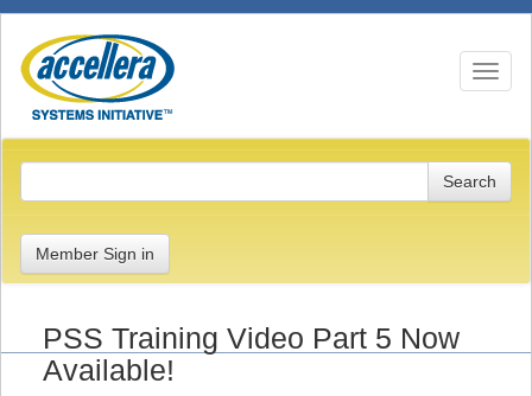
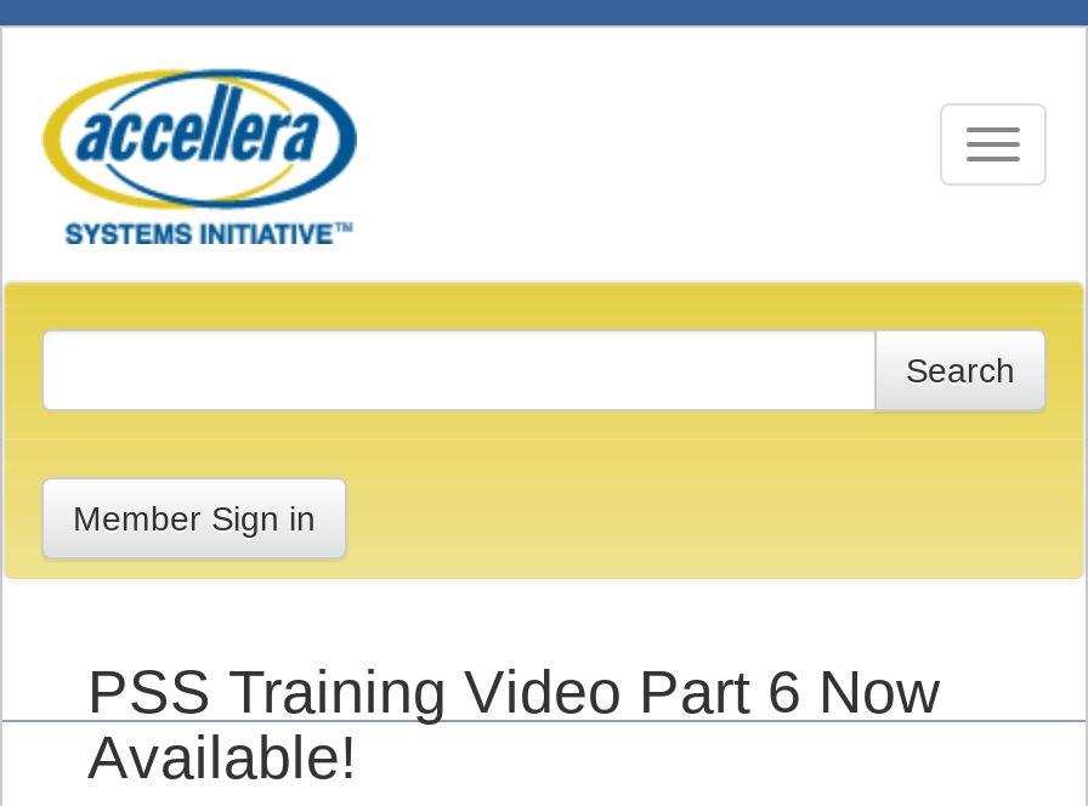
[43,321,460,354] PSS Training Video Part 5 Now -> [87,655,940,723] PSS Training Video Part 6 Now

